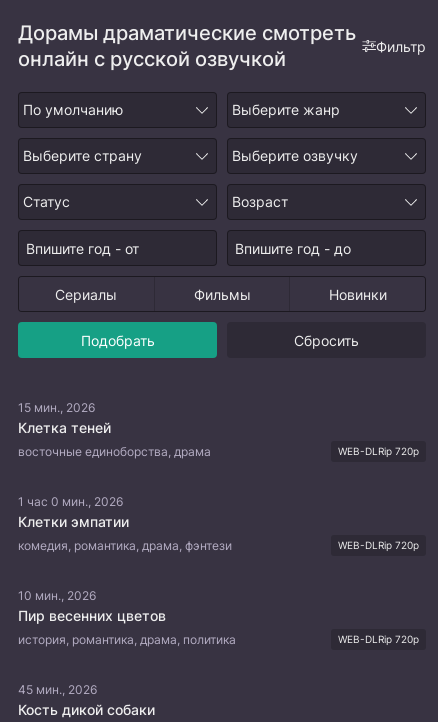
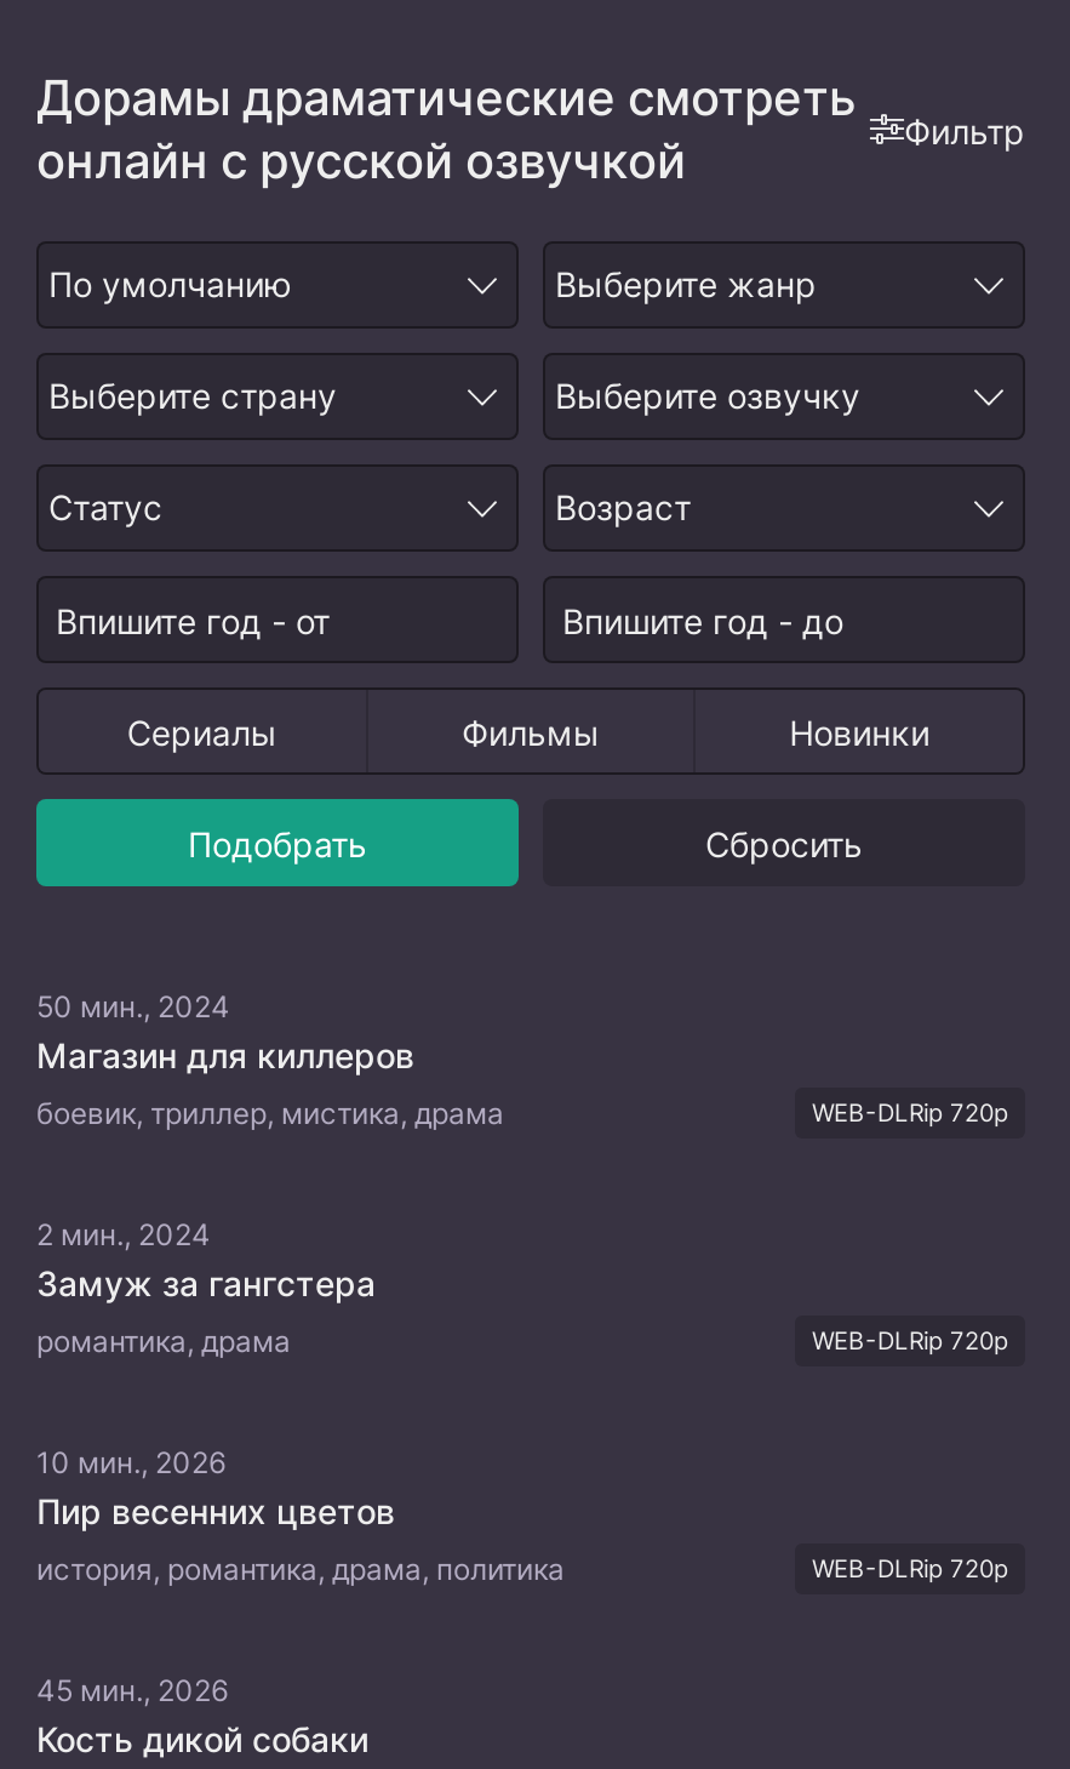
[18,400,211,458] 15 мин., 2026 | Клетка теней | восточные единоборства, драма -> [36,988,504,1130] 50 мин., 2024 | Магазин для киллеров | боевик, триллер, мистика, драма
[18,494,232,552] 1 час 0 мин., 2026 | Клетки эмпатии | комедия, романтика, драма, фэнтези -> [36,1216,376,1358] 2 мин., 2024 | Замуж за гангстера | романтика, драма

